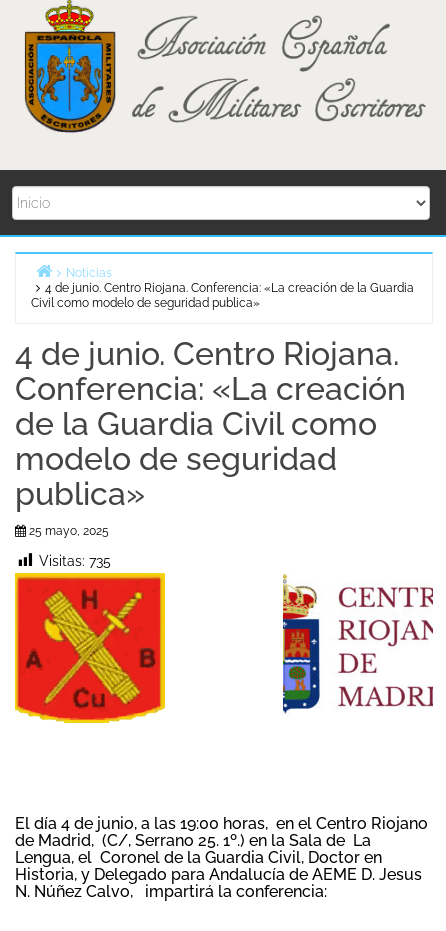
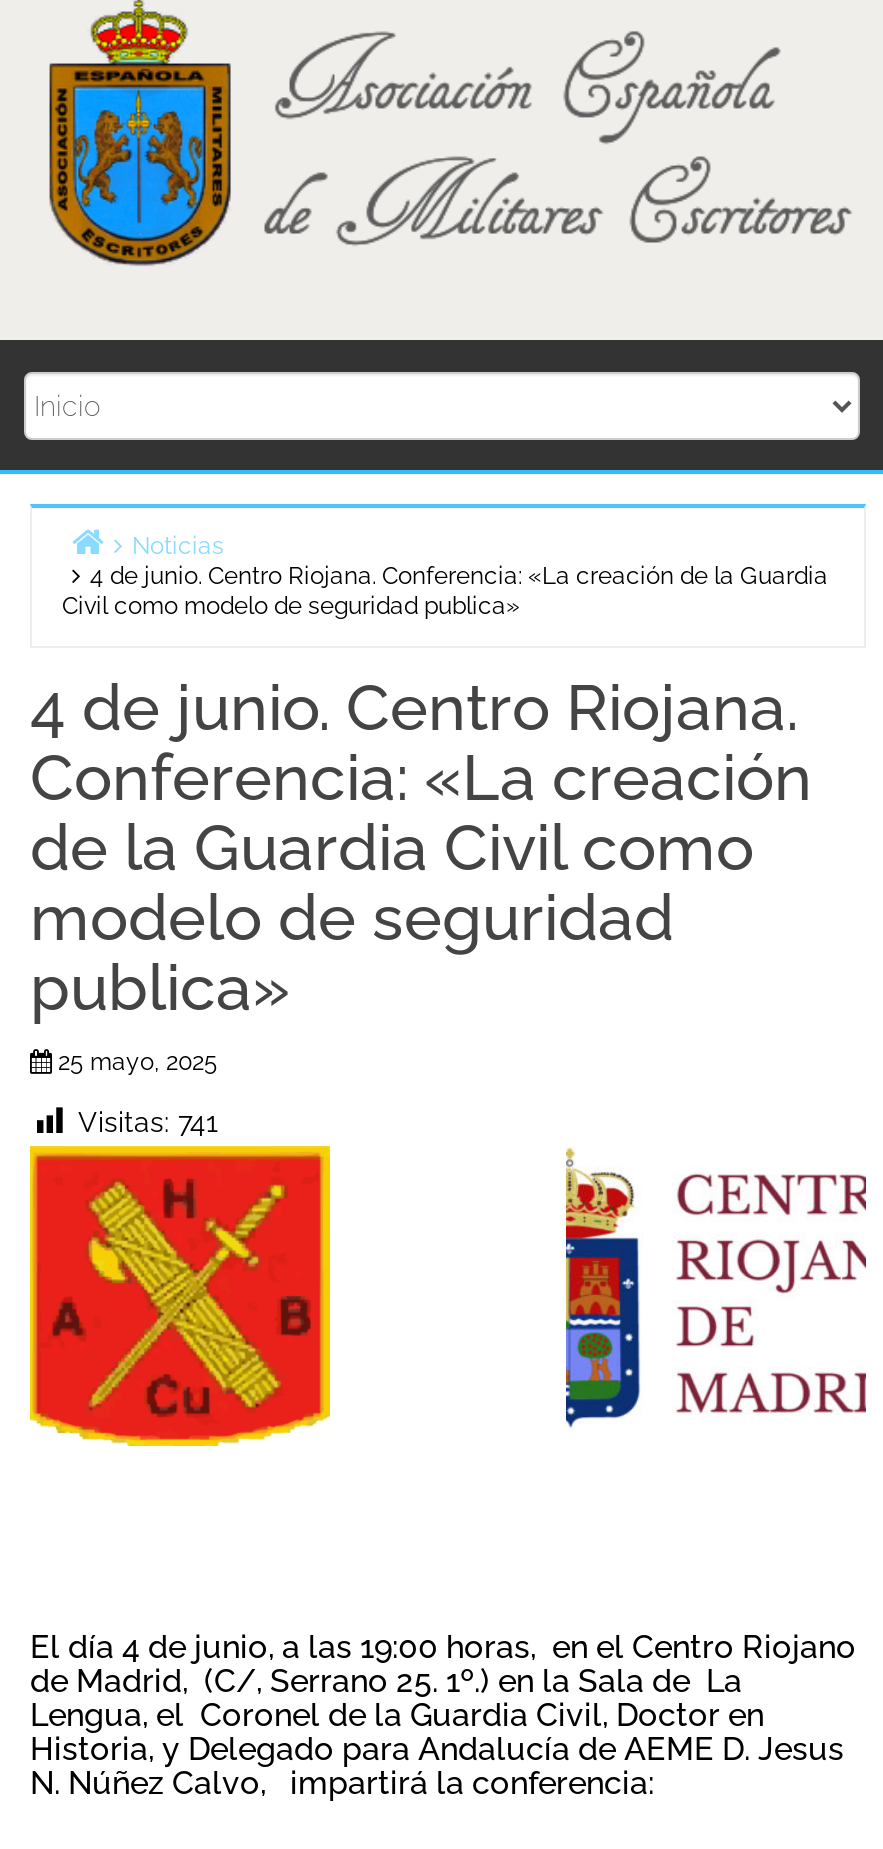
[39,553,111,569] Visitas: 735 -> [78,1106,218,1138] Visitas: 741

